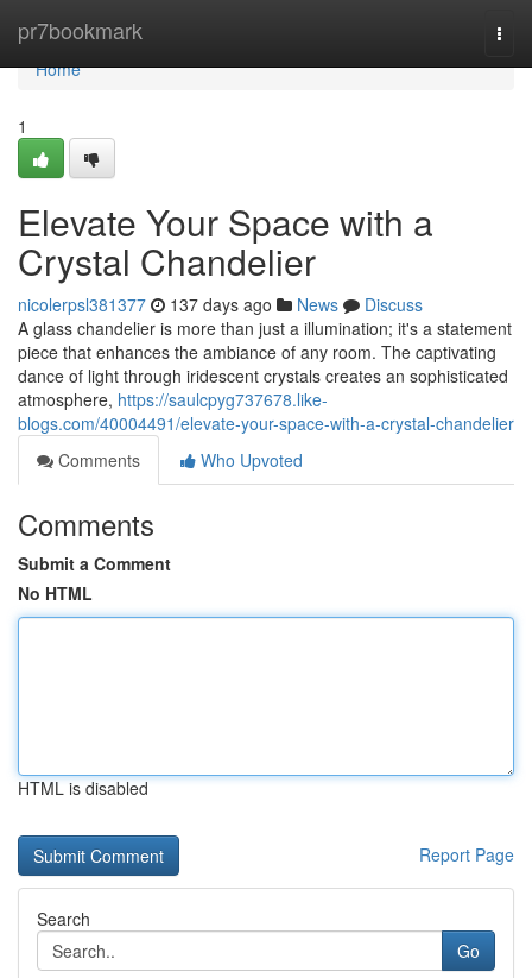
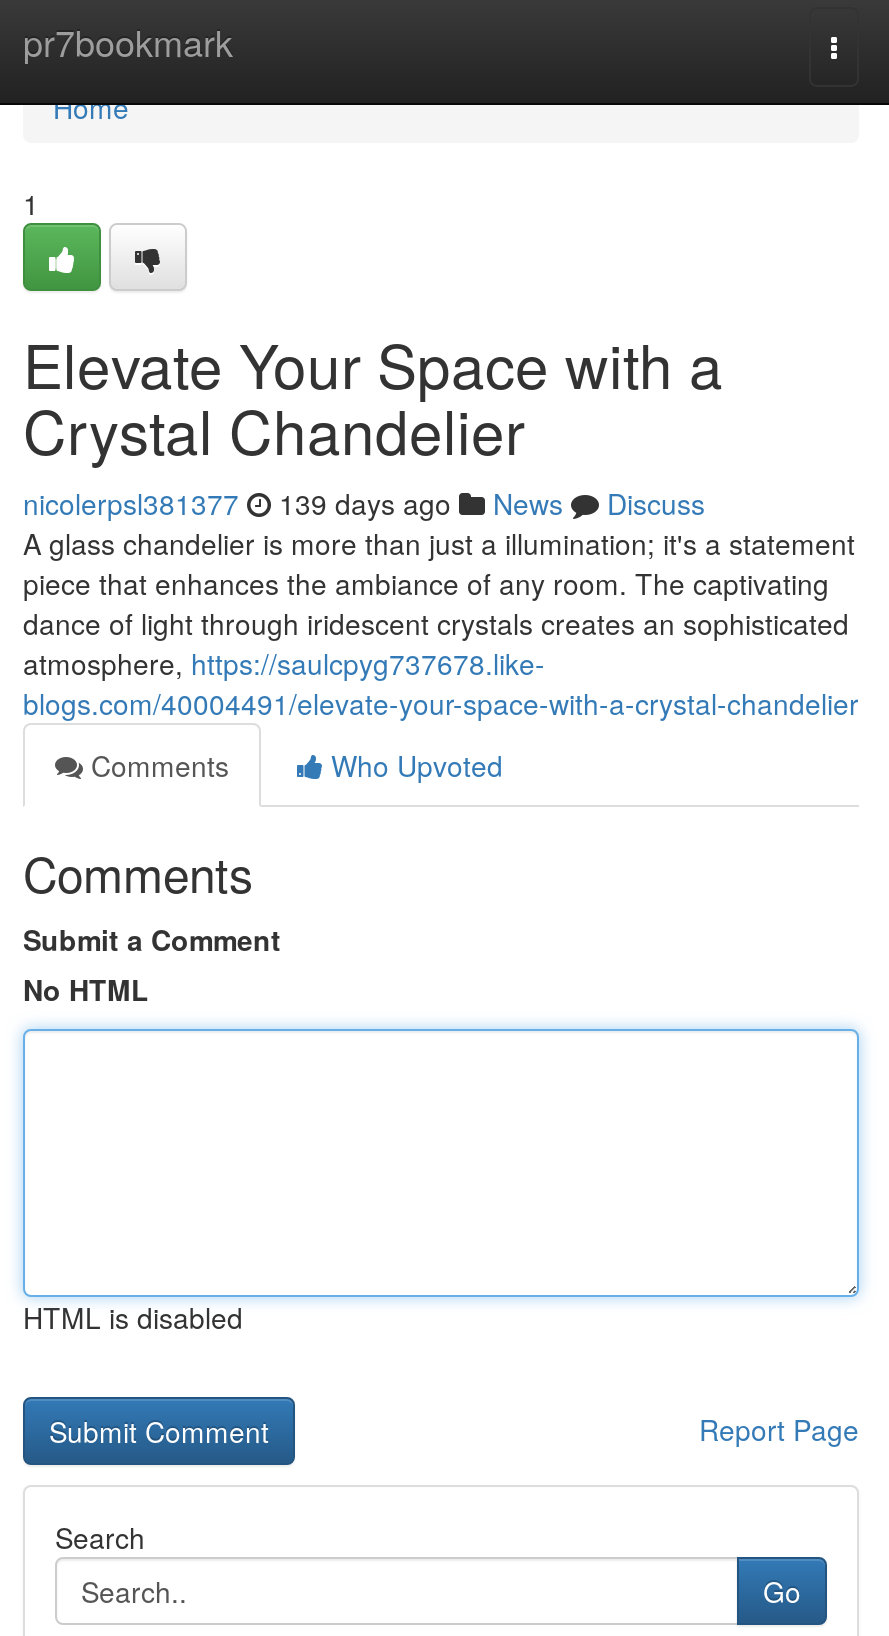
[18,292,423,316] nicolerpsl381377 137 days ago News Discuss -> [23,483,705,523] nicolerpsl381377 139 days ago News Discuss

